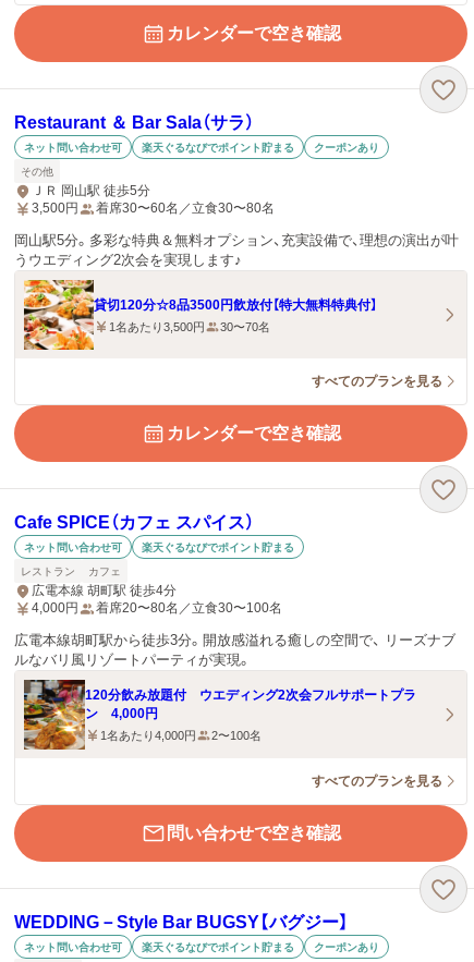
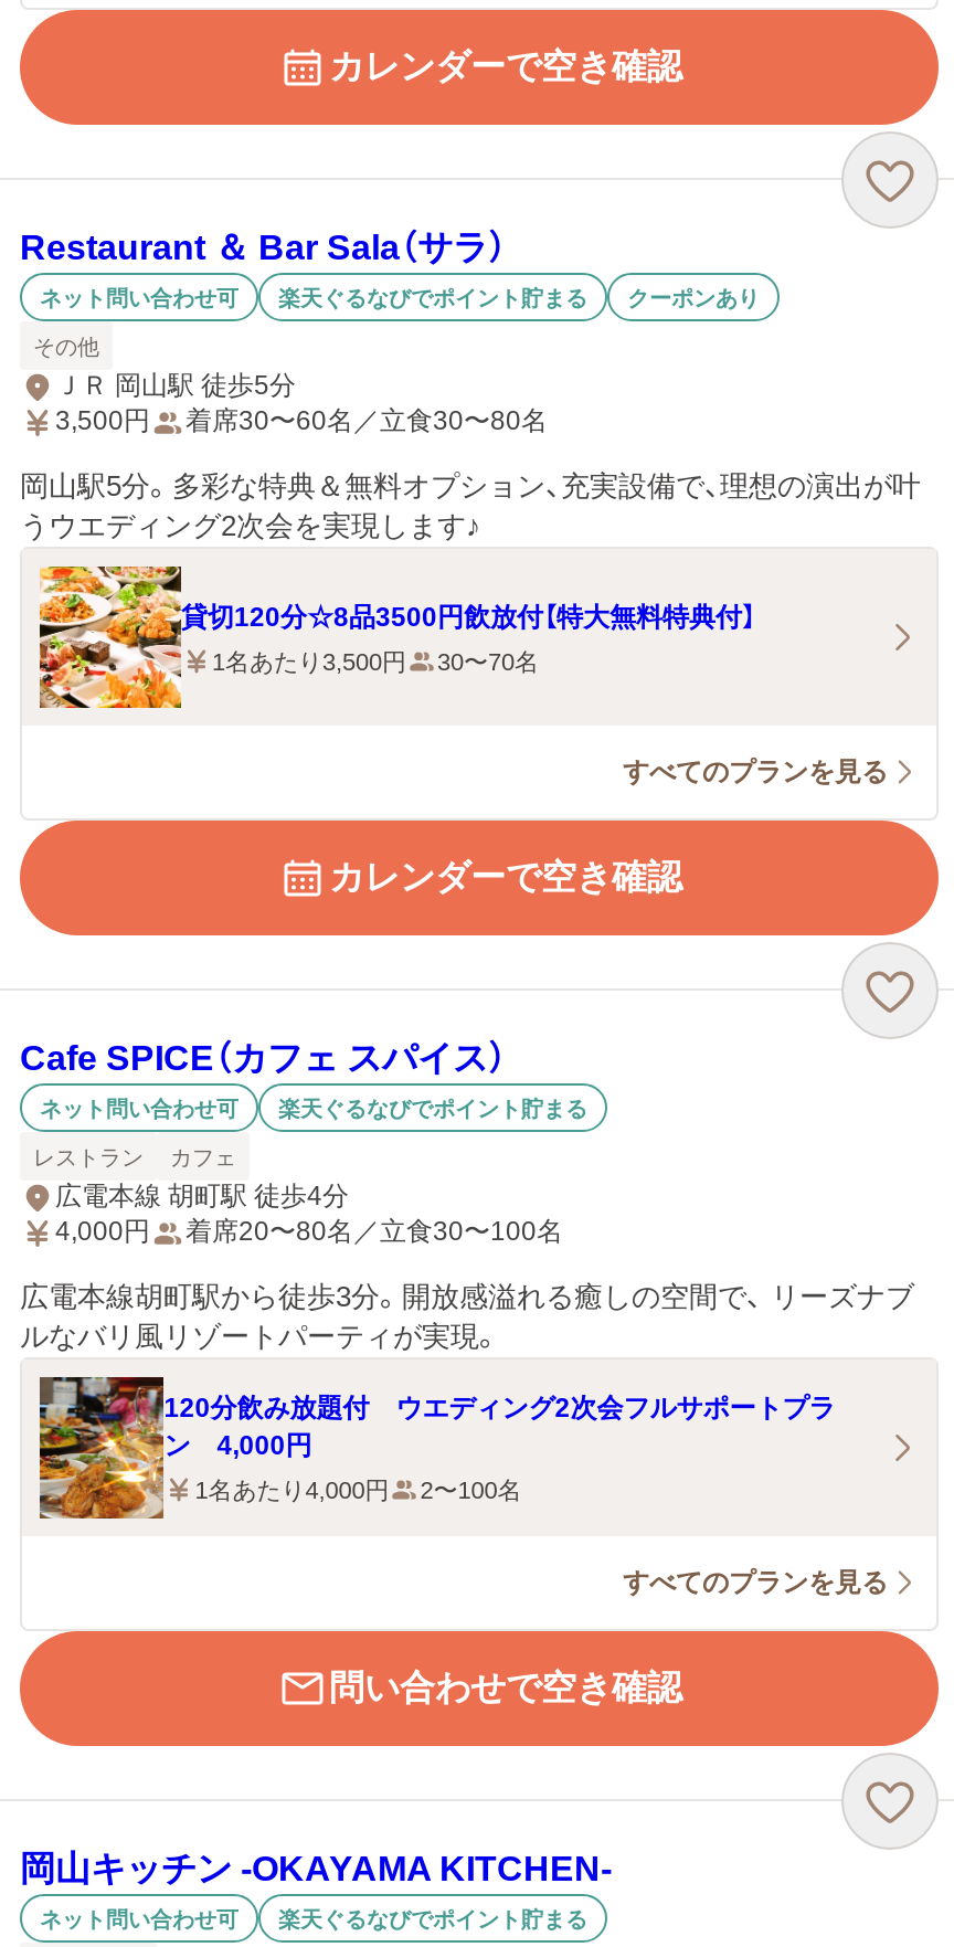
[14,913,349,931] WEDDING－Style Bar BUGSY【バグジー】 -> [20,1850,612,1887] 岡山キッチン ‐OKAYAMA KITCHEN‐
[314,941,379,953] クーポンあり -> none

